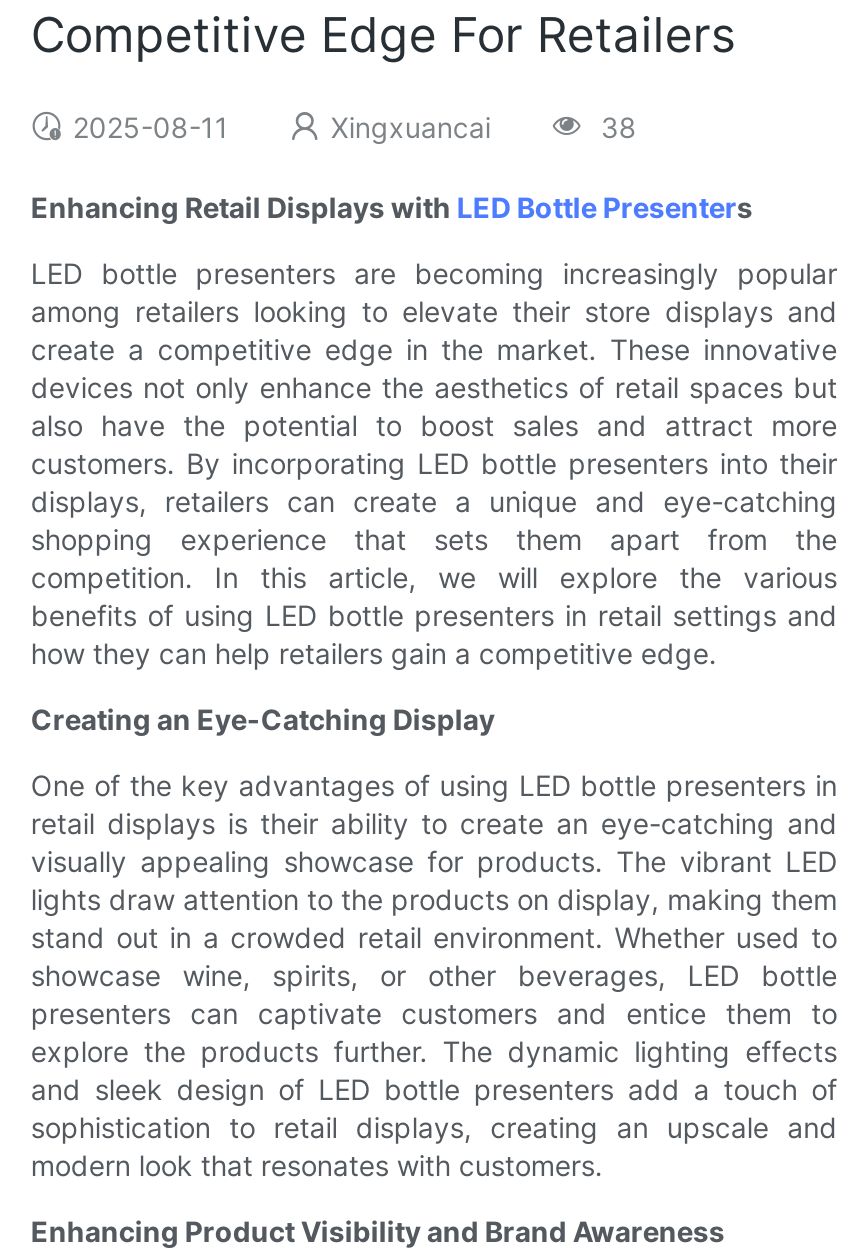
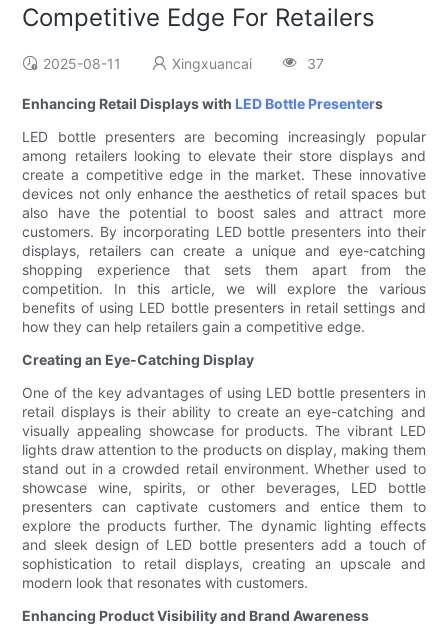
[601,111,637,145] 38 -> [307,55,324,72] 37

